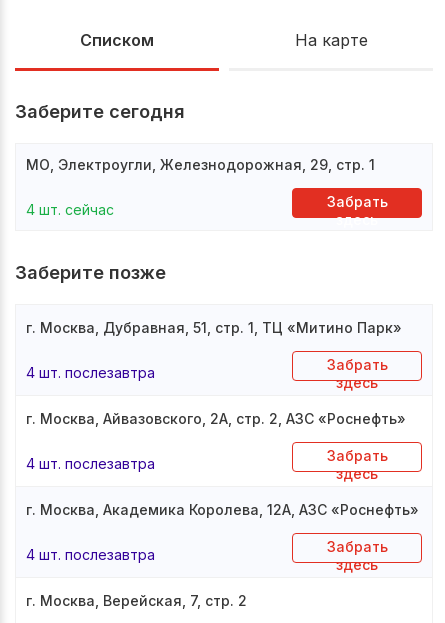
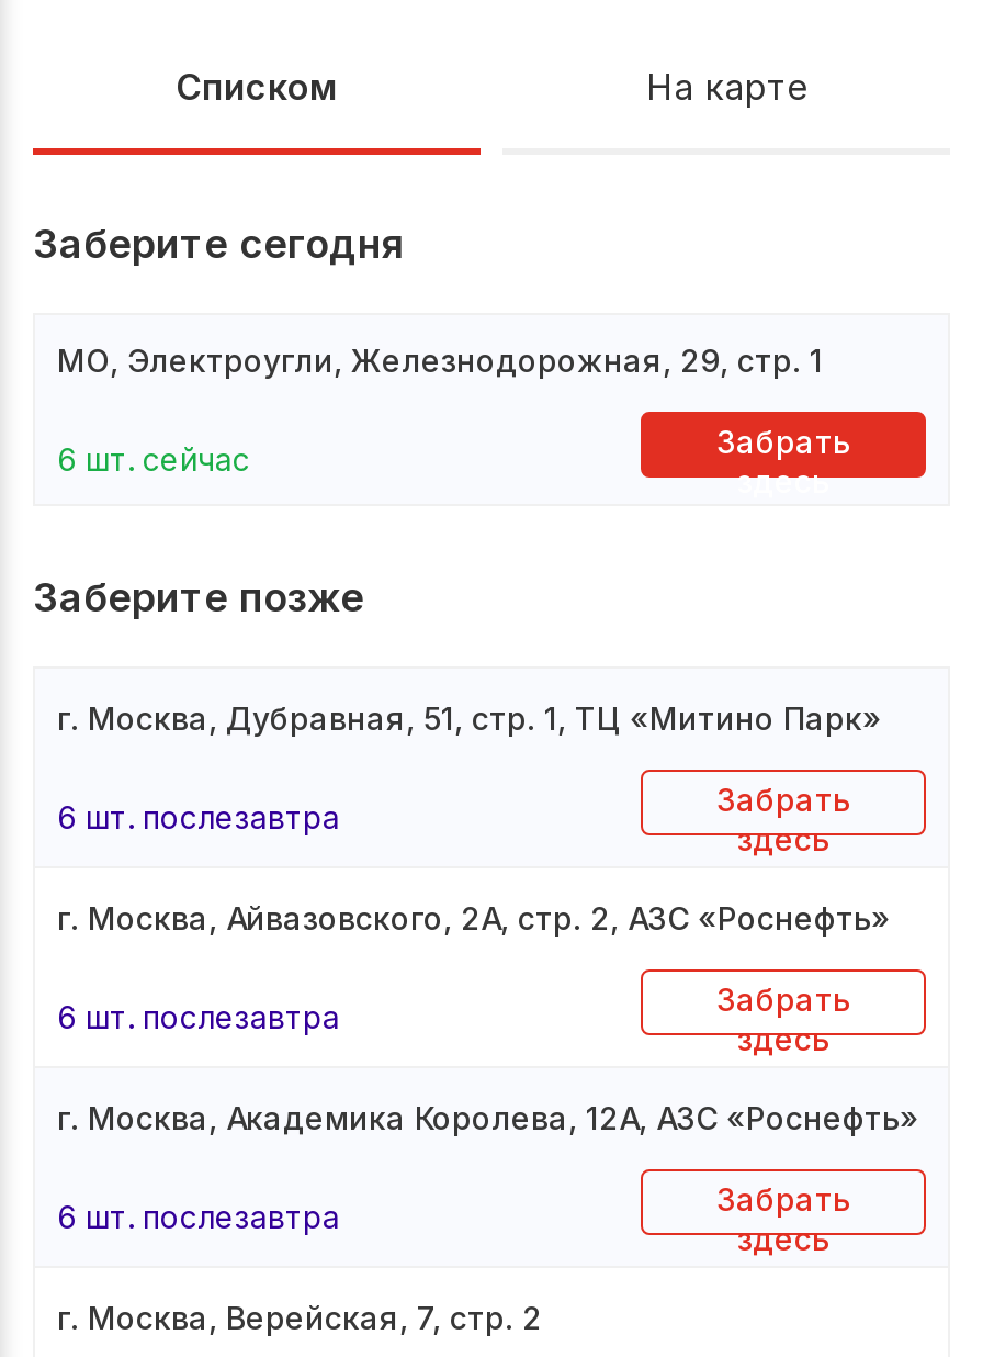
[26,200,114,217] 4 шт. сейчас -> [57,439,250,476] 6 шт. сейчас
[26,363,155,380] 4 шт. послезавтра -> [57,797,340,834] 6 шт. послезавтра
[26,454,155,471] 4 шт. послезавтра -> [57,997,340,1034] 6 шт. послезавтра
[26,545,155,562] 4 шт. послезавтра -> [57,1197,340,1234] 6 шт. послезавтра

